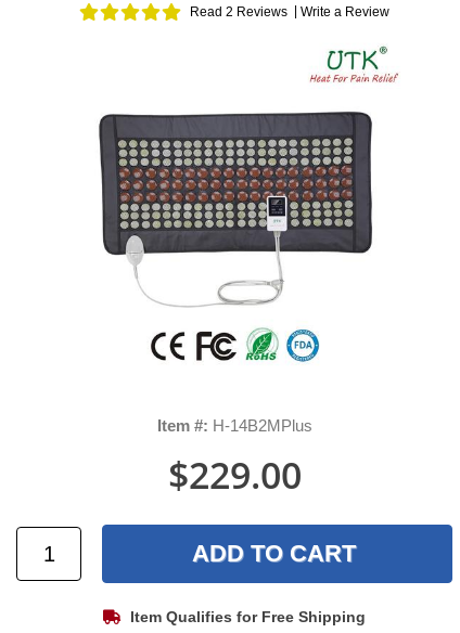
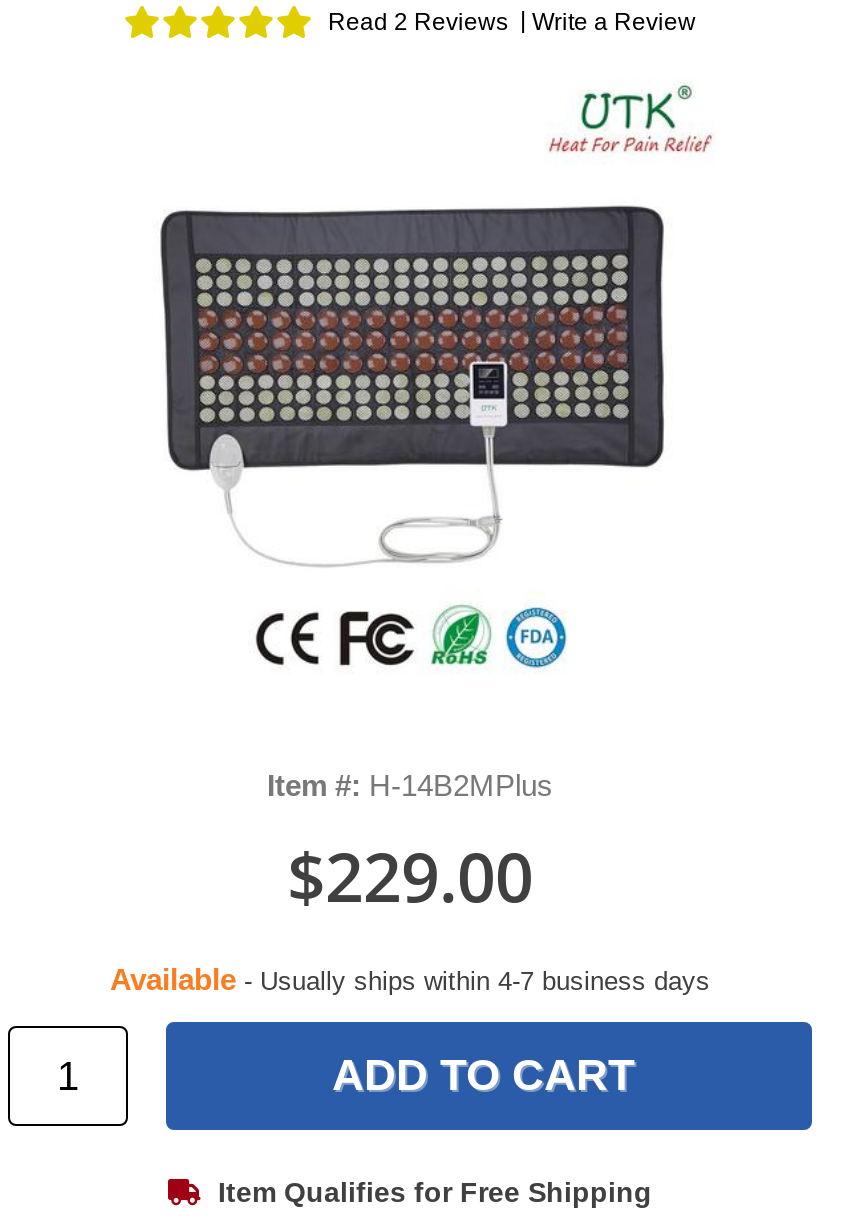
none -> [110,962,710,996] Available - Usually ships within 4-7 business days

